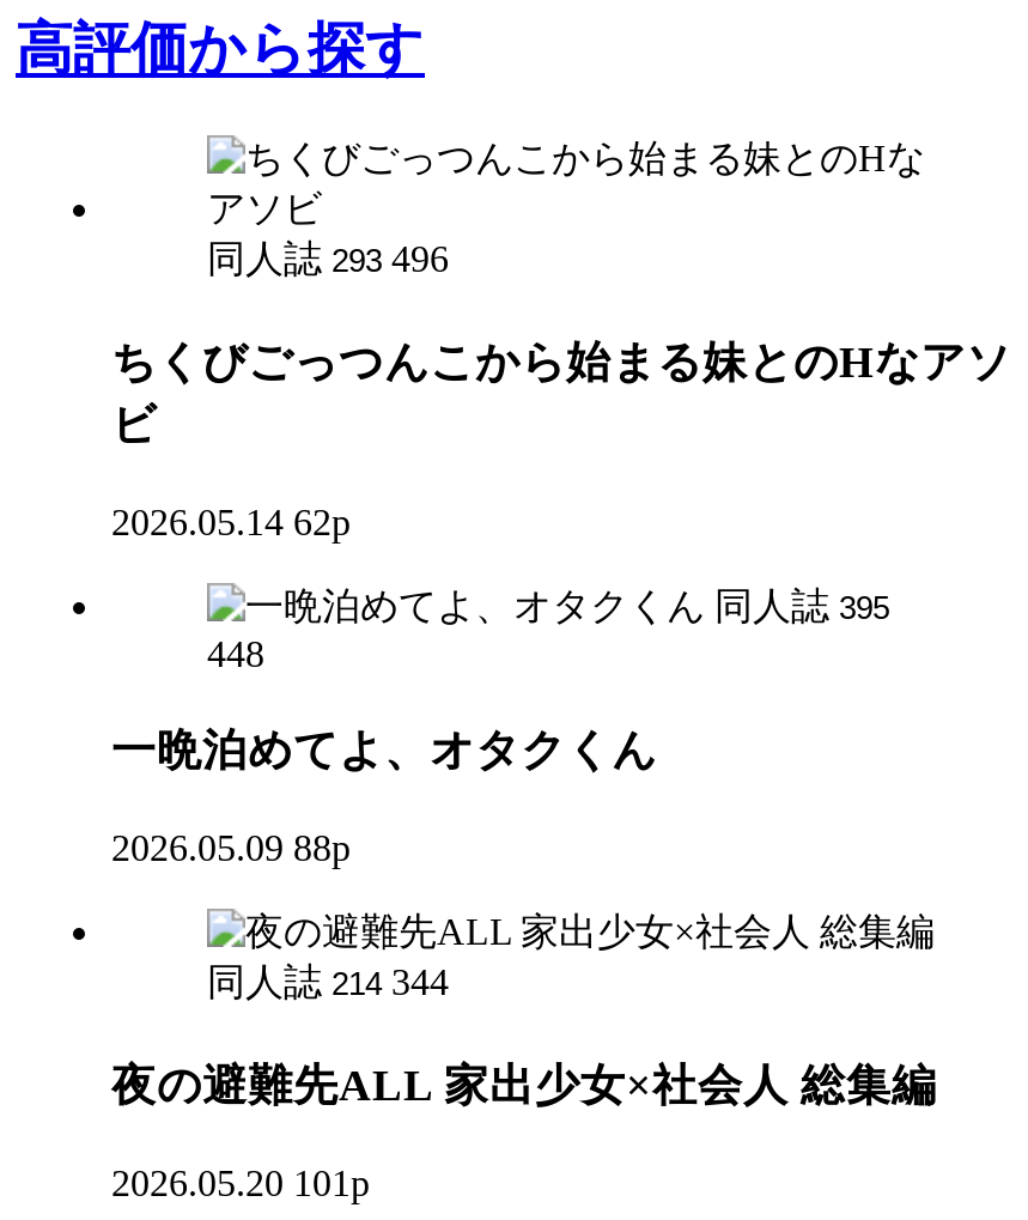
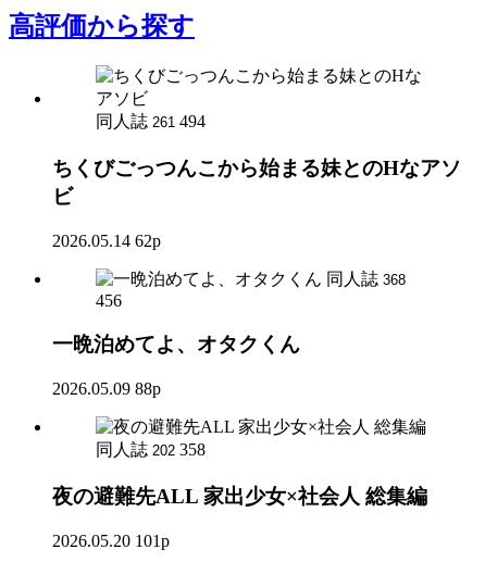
[207,239,449,279] 同人誌 293 496 -> [96,112,206,131] 同人誌 261 494
[714,584,889,625] 同人誌 395 -> [326,269,406,288] 同人誌 368
[207,632,264,673] 448 -> [96,291,122,309] 456
[207,962,449,1002] 同人誌 214 344 -> [96,440,206,459] 同人誌 202 358

